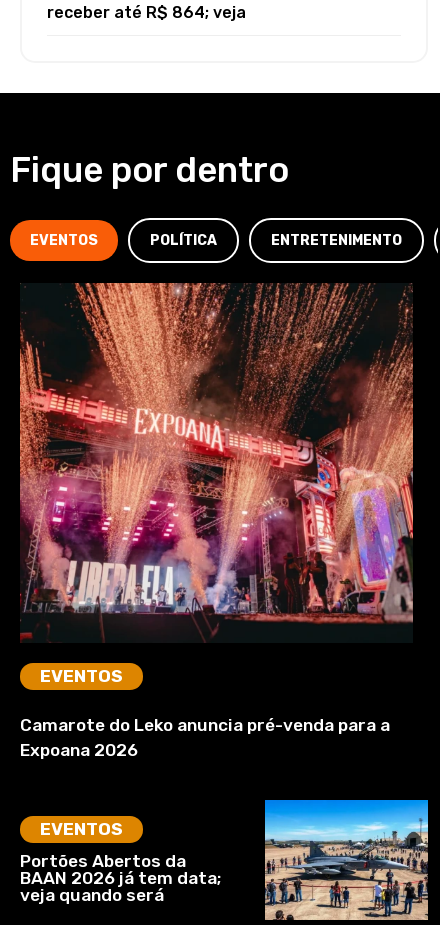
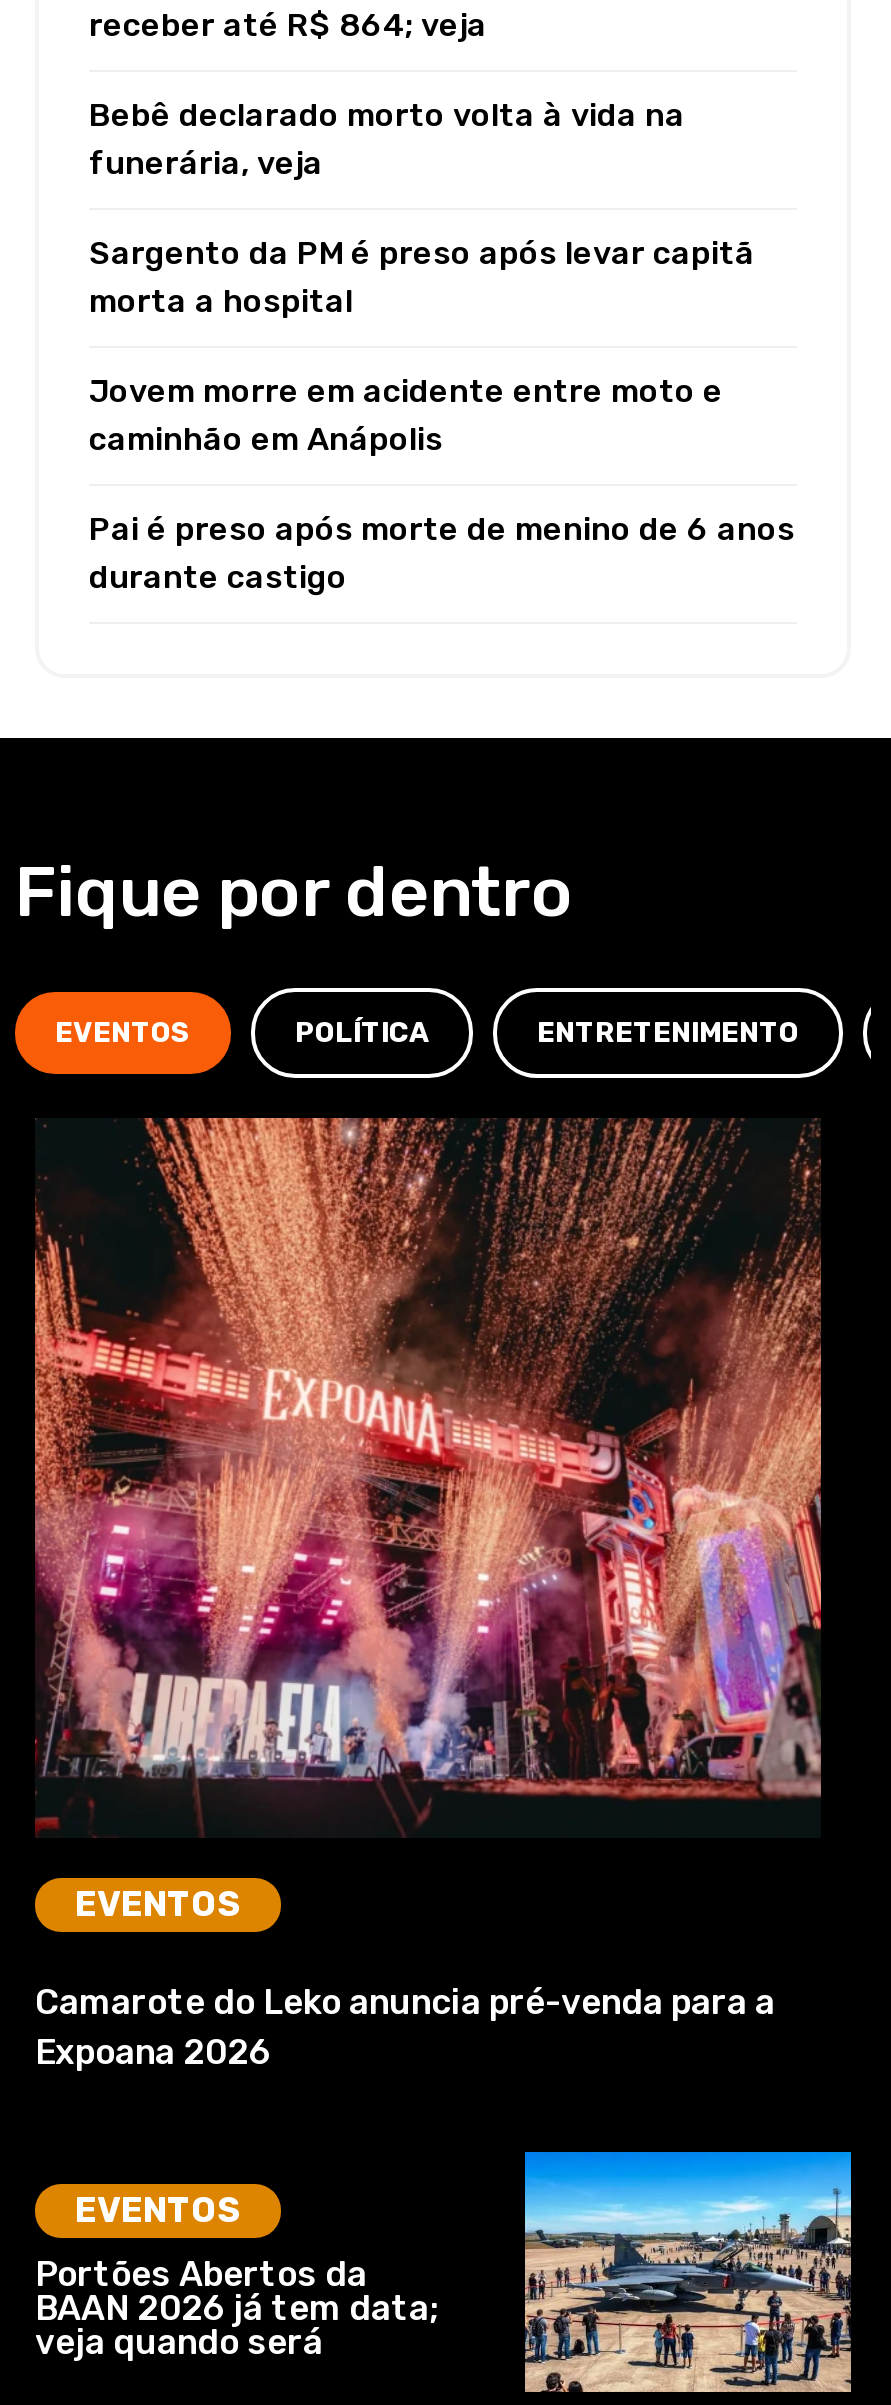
none -> [89,96,795,596] Bebê declarado morto volta à vida na | funerária, veja | Sargento da PM é preso após levar capitã | morta a hospital | Jovem morre em acidente entre moto e | caminhão em Anápolis | Pai é preso após morte de menino de 6 anos | durante castigo

